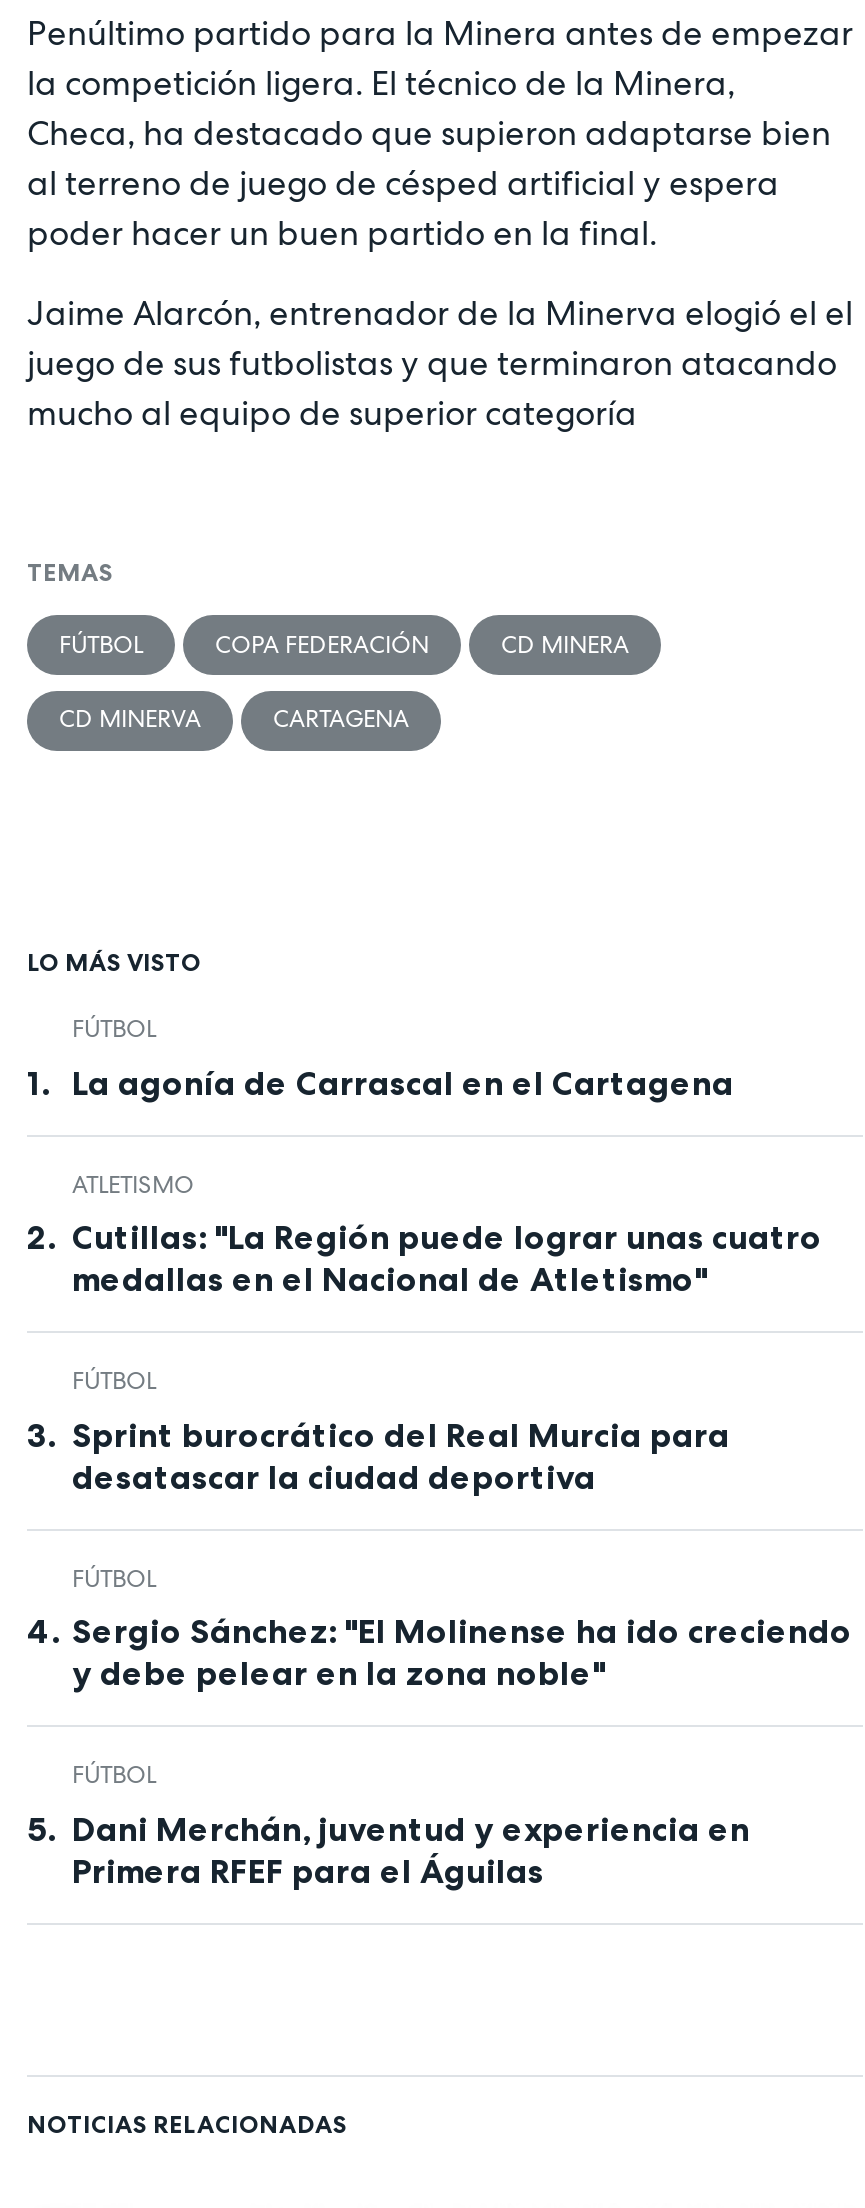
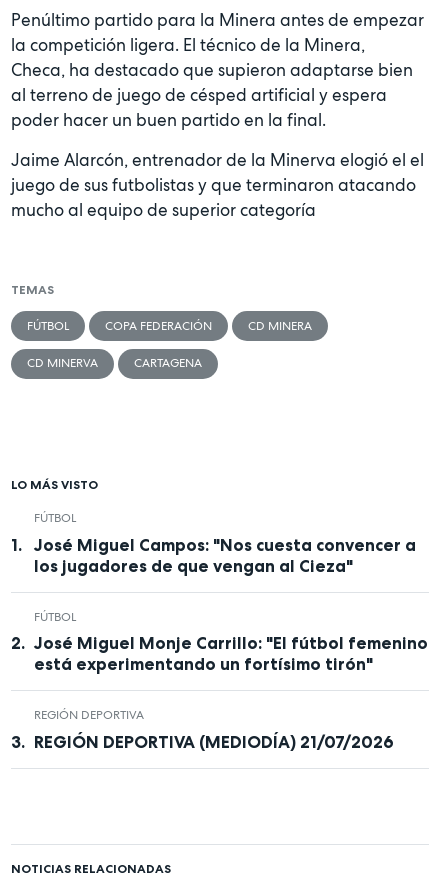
[72,1062,822,1299] La agonía de Carrascal en el Cartagena | ATLETISMO | Cutillas: "La Región puede lograr unas cuatro | medallas en el Nacional de Atletismo" -> [33,535,415,576] José Miguel Campos: "Nos cuesta convencer a | los jugadores de que vengan al Cieza"
[72,1414,852,1890] Sprint burocrático del Real Murcia para | desatascar la ciudad deportiva | FÚTBOL | Sergio Sánchez: "El Molinense ha ido creciendo | y debe pelear en la zona noble" | FÚTBOL | Dani Merchán, juventud y experiencia en | Primera RFEF para el Águilas -> [33,633,427,752] José Miguel Monje Carrillo: "El fútbol femenino | está experimentando un fortísimo tirón" | REGIÓN DEPORTIVA | REGIÓN DEPORTIVA (MEDIODÍA) 21/07/2026

